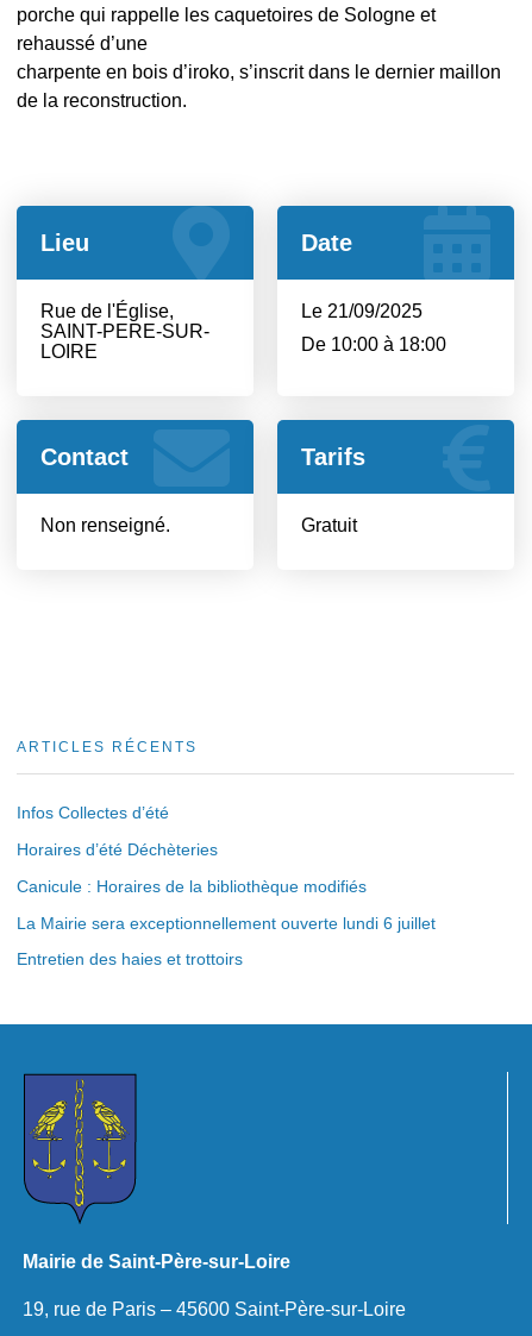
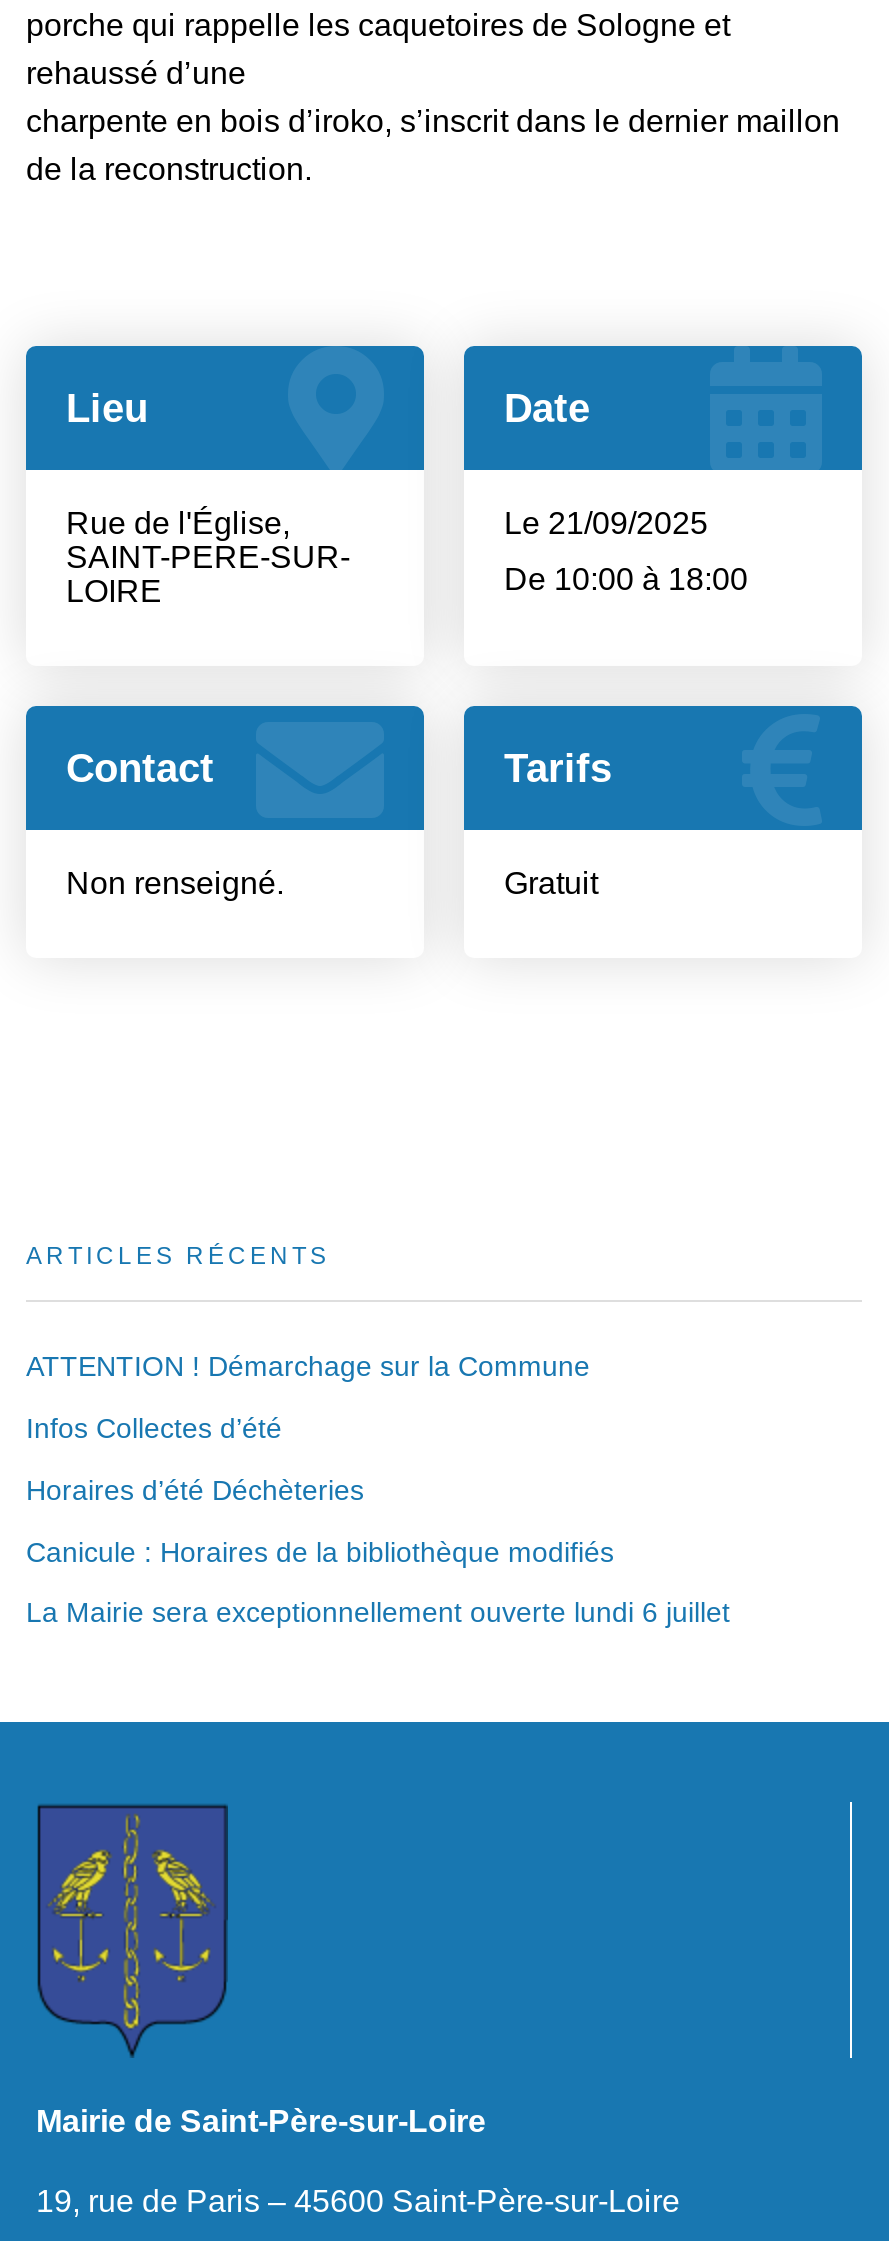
none -> [26,1350,590,1382] ATTENTION ! Démarchage sur la Commune
moved [17,803,436,932] -> [26,1412,730,1629]: Infos Collectes d’été | Horaires d’été Déchèteries | Canicule : Horaires de la bibliothèque modifiés | La Mairie sera exceptionnellement ouverte lundi 6 juillet
[17,950,243,969] Entretien des haies et trottoirs -> none

